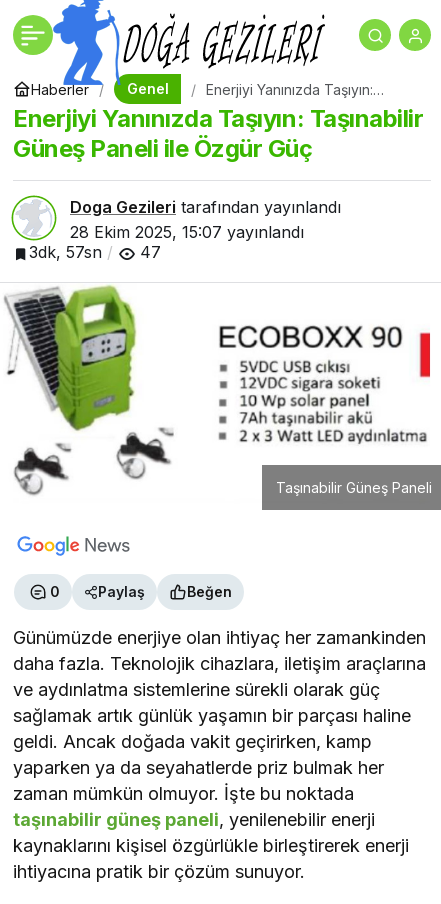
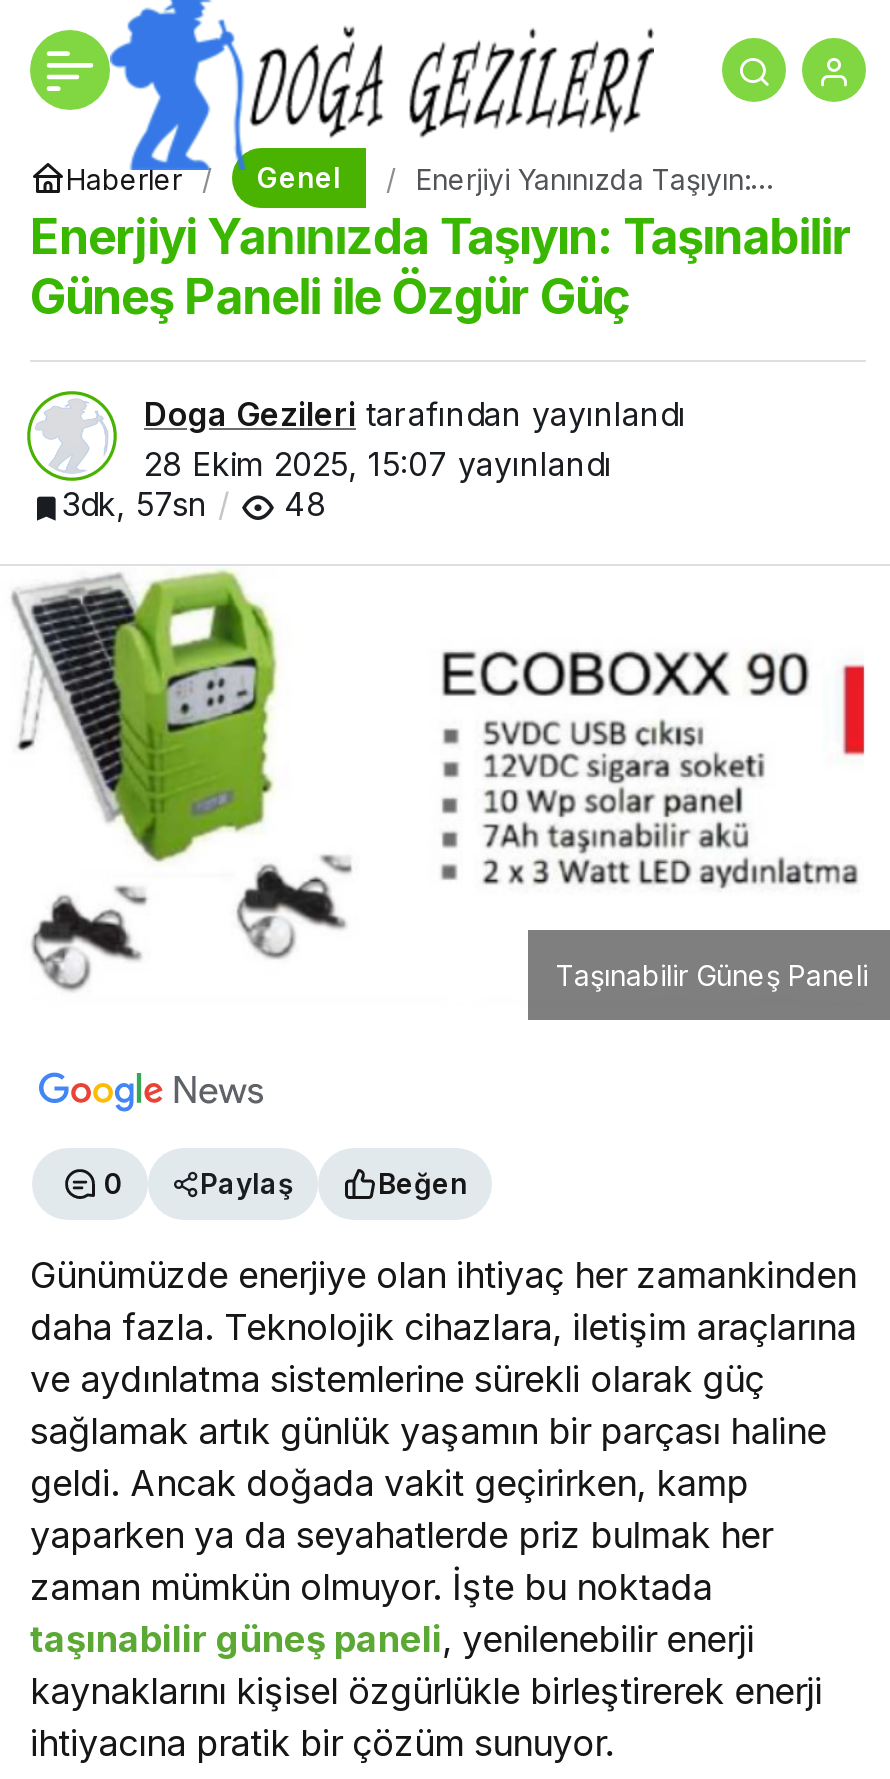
[29,242,161,262] 3dk, 57sn 47 -> [62,484,326,524] 3dk, 57sn 48

